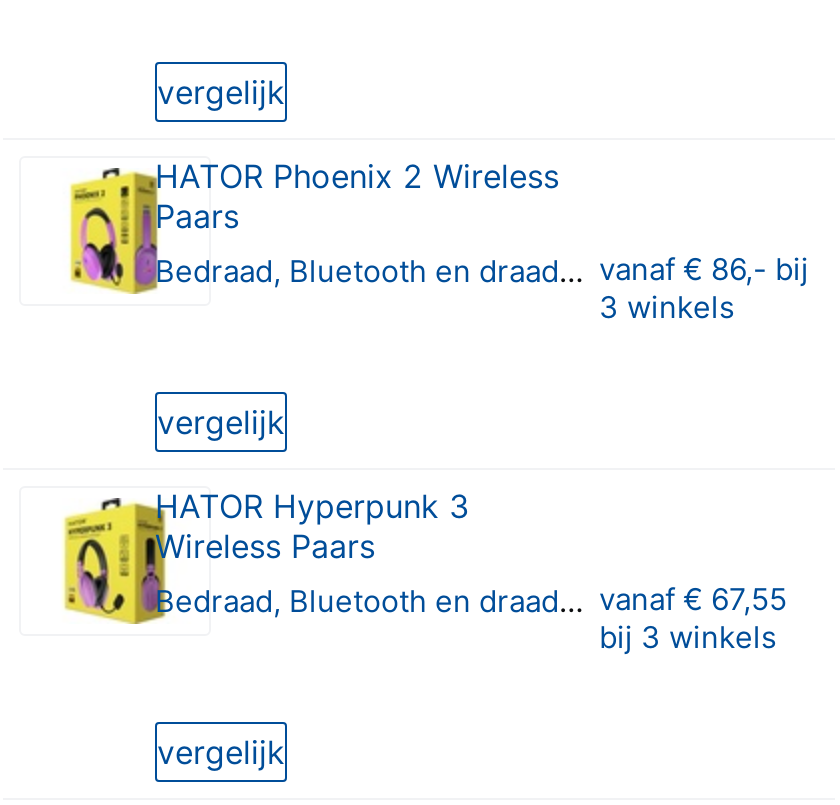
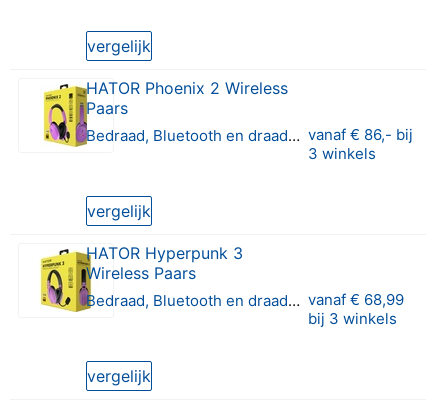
[599,580,787,618] vanaf € 67,55 -> [308,290,404,309] vanaf € 68,99

